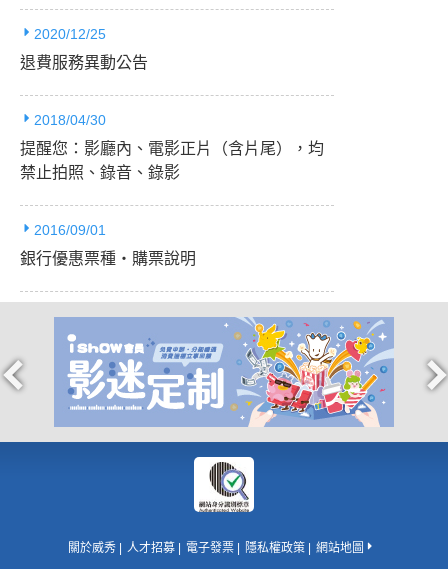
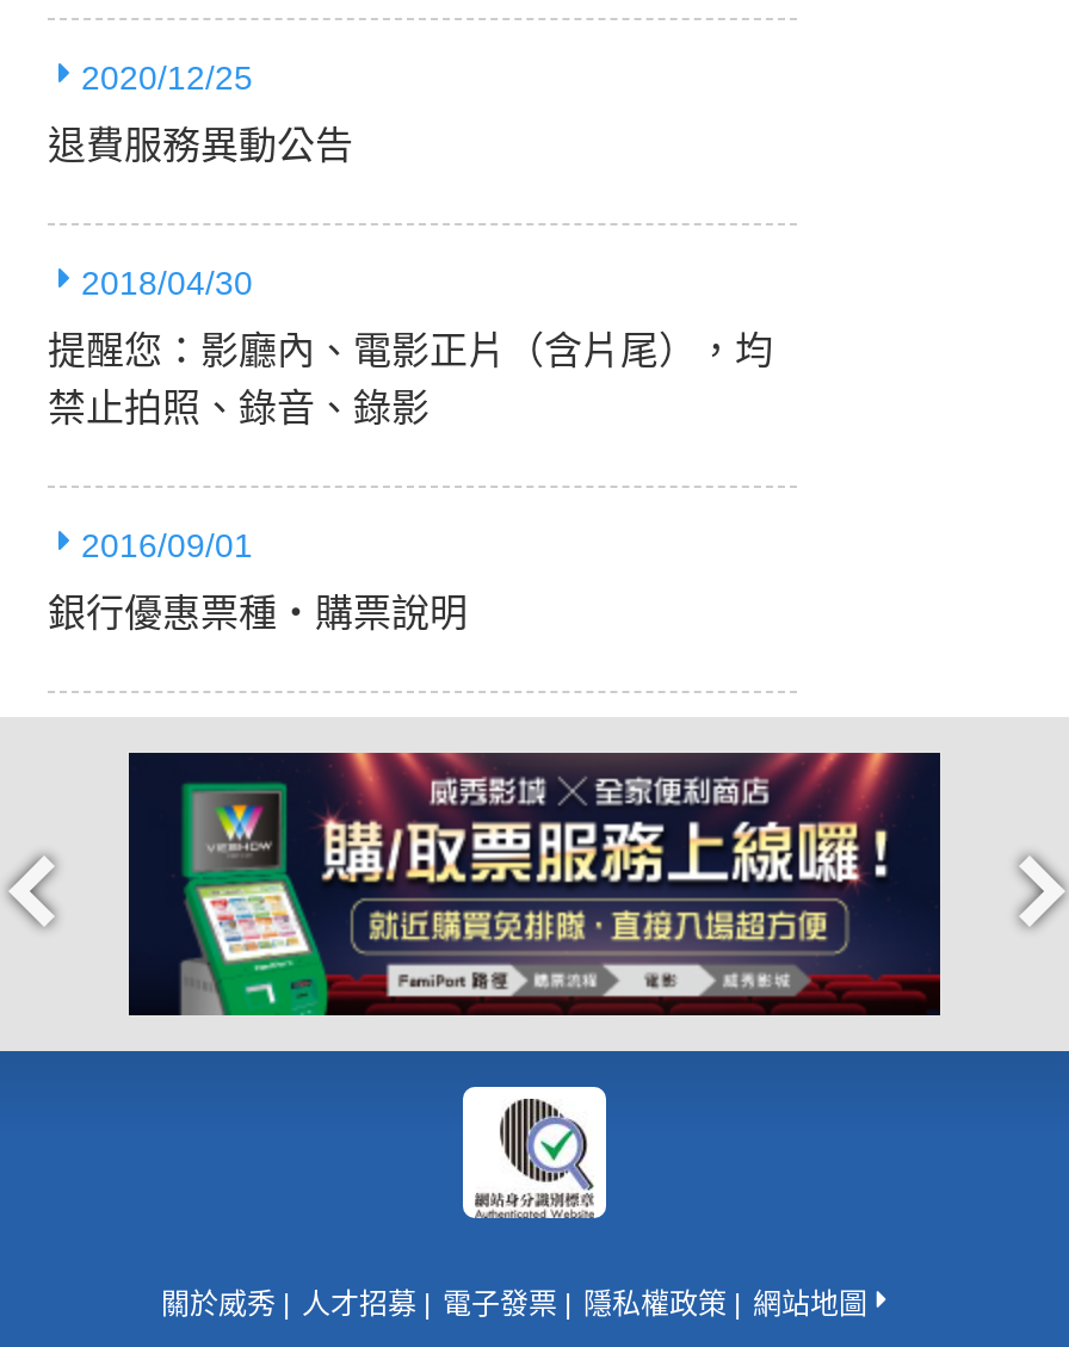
[54,317,394,427] [image] -> [126,750,943,1018] [image]

